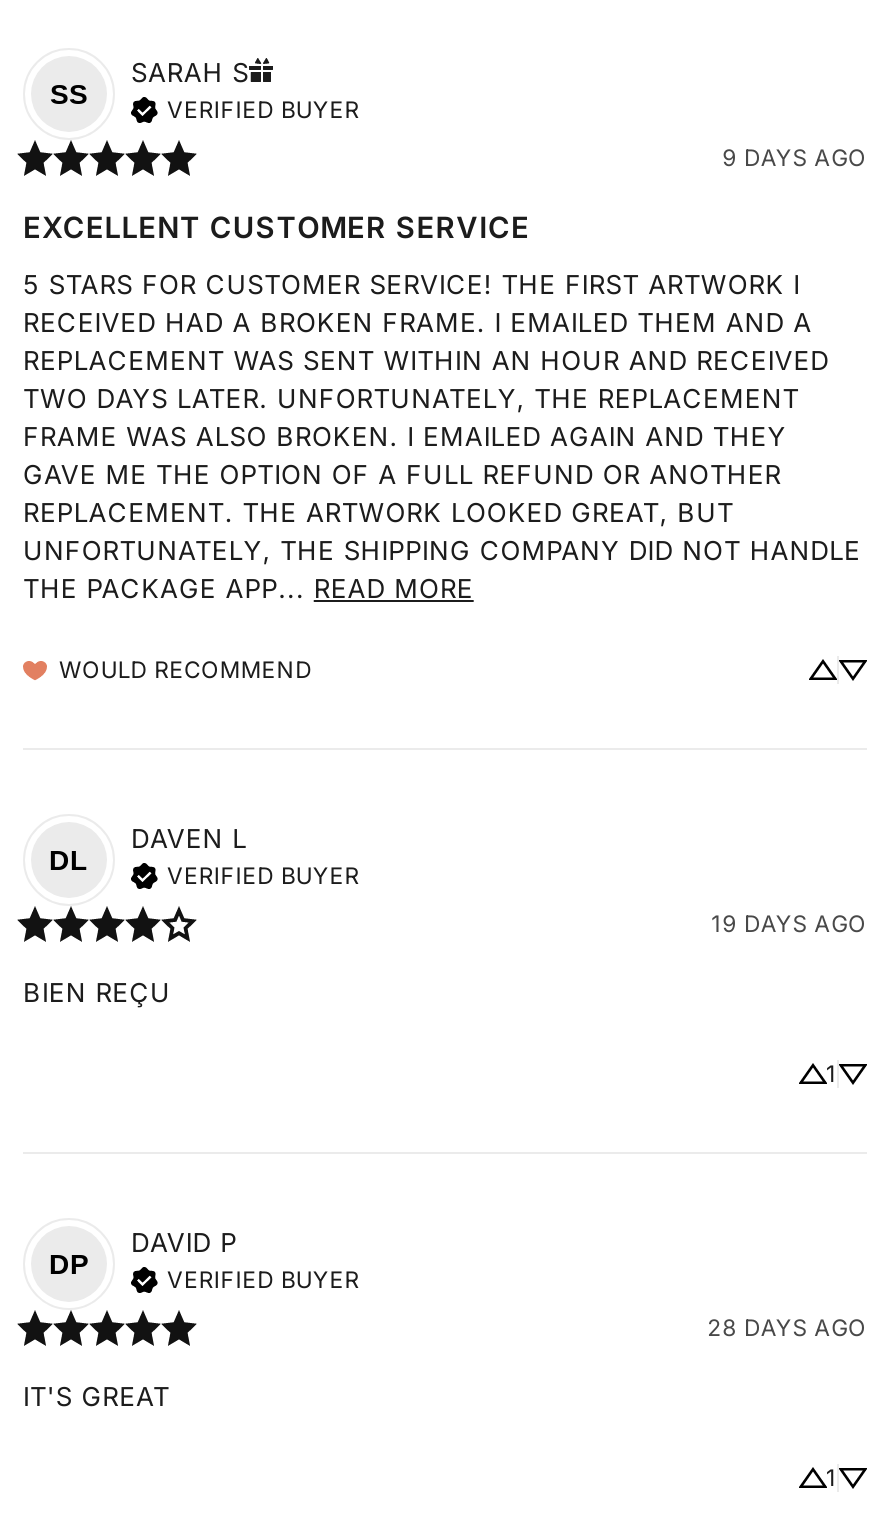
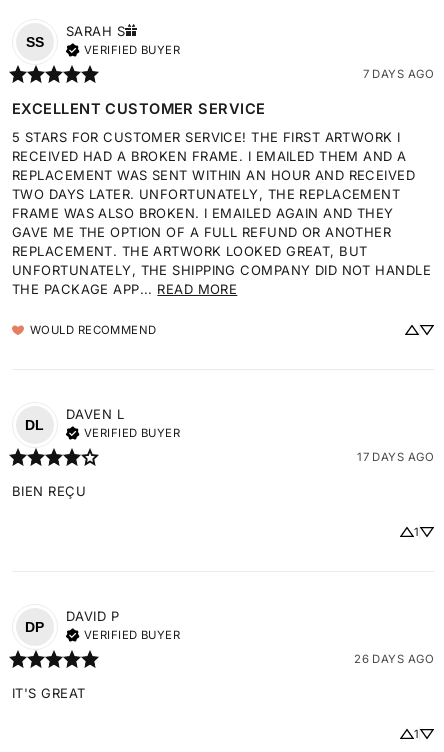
[722,144,867,172] 9 DAYS AGO -> [363,67,434,81] 7 DAYS AGO
[711,910,867,938] 19 DAYS AGO -> [357,450,434,464] 17 DAYS AGO
[707,1314,867,1342] 28 DAYS AGO -> [354,652,434,666] 26 DAYS AGO

